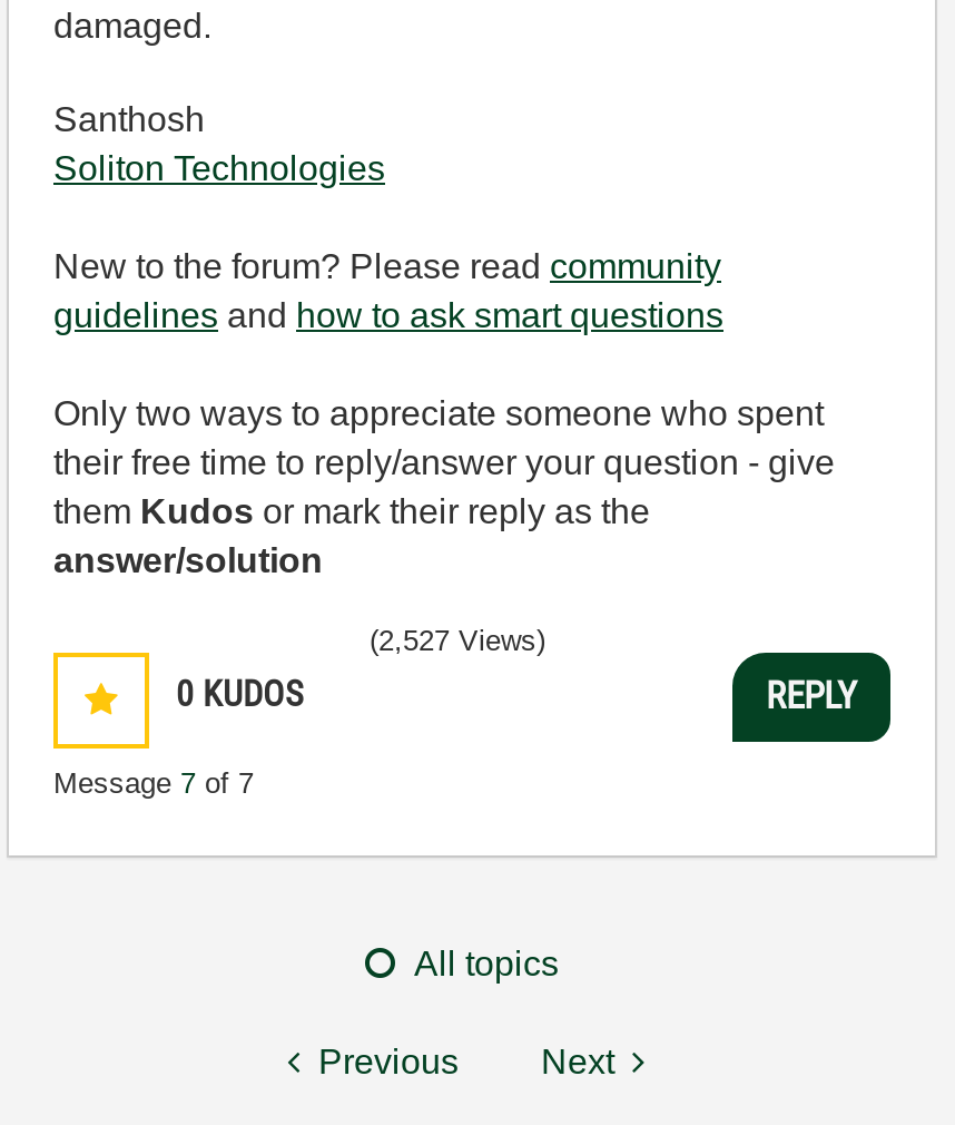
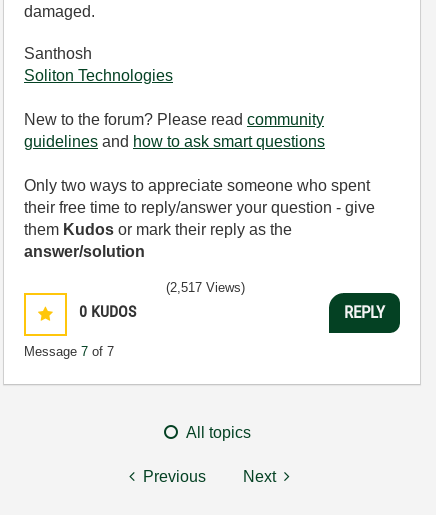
[370,623,545,657] (2,527 Views) -> [166,280,245,295] (2,517 Views)

